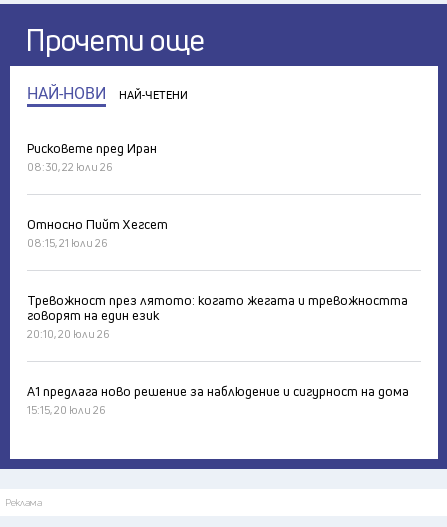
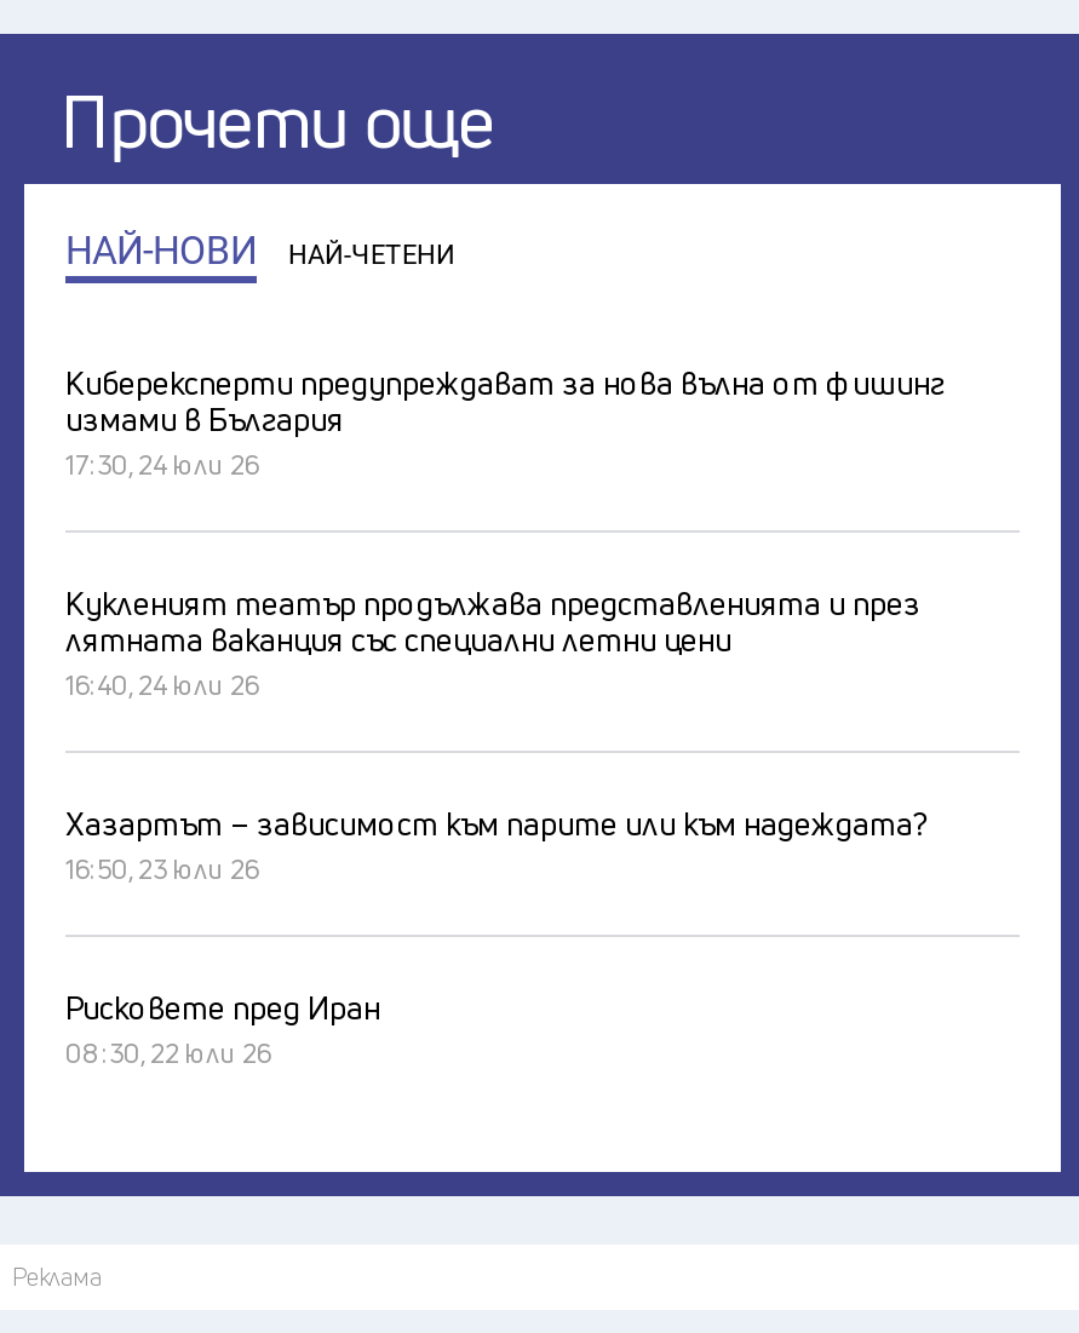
none -> [65,361,945,887] Киберексперти предупреждават за нова вълна от фишинг | измами в България | 17:30, 24 юли 26 | Кукленият театър продължава представленията и през | лятната ваканция със специални летни цени | 16:40, 24 юли 26 | Хазартът – зависимост към парите или към надеждата? | 16:50, 23 юли 26
moved [27,139,157,174] -> [65,986,380,1071]: Рисковете пред Иран | 08:30, 22 юли 26
[27,215,409,417] Относно Пийт Хегсет | 08:15, 21 юли 26 | Тревожност през лятото: когато жегата и тревожността | говорят на един език | 20:10, 20 юли 26 | А1 предлага ново решение за наблюдение и сигурност на дома | 15:15, 20 юли 26 -> none

